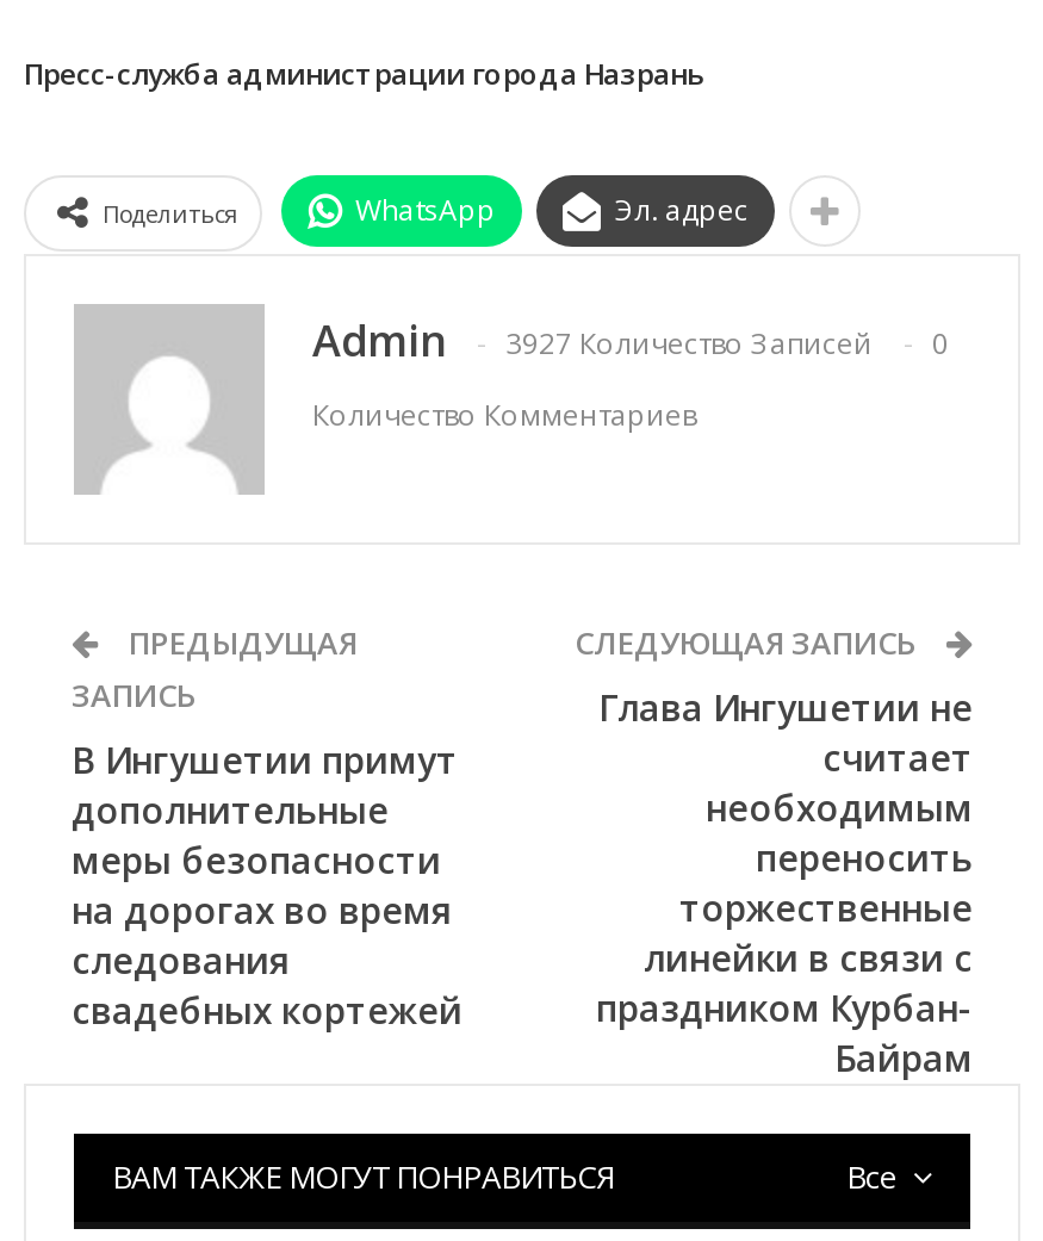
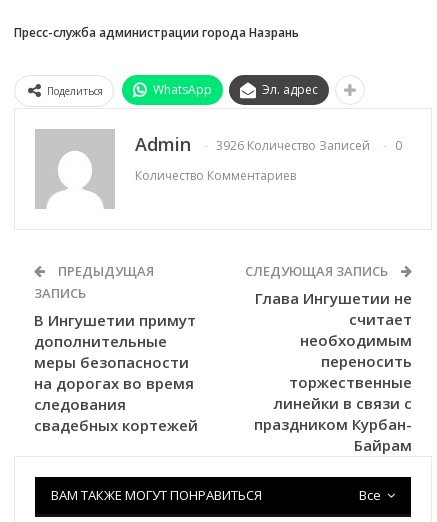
[505,324,873,364] 3927 Количество Записей -> [216,137,370,154] 3926 Количество Записей

